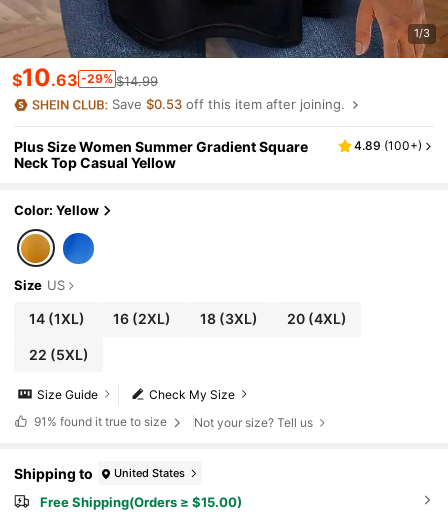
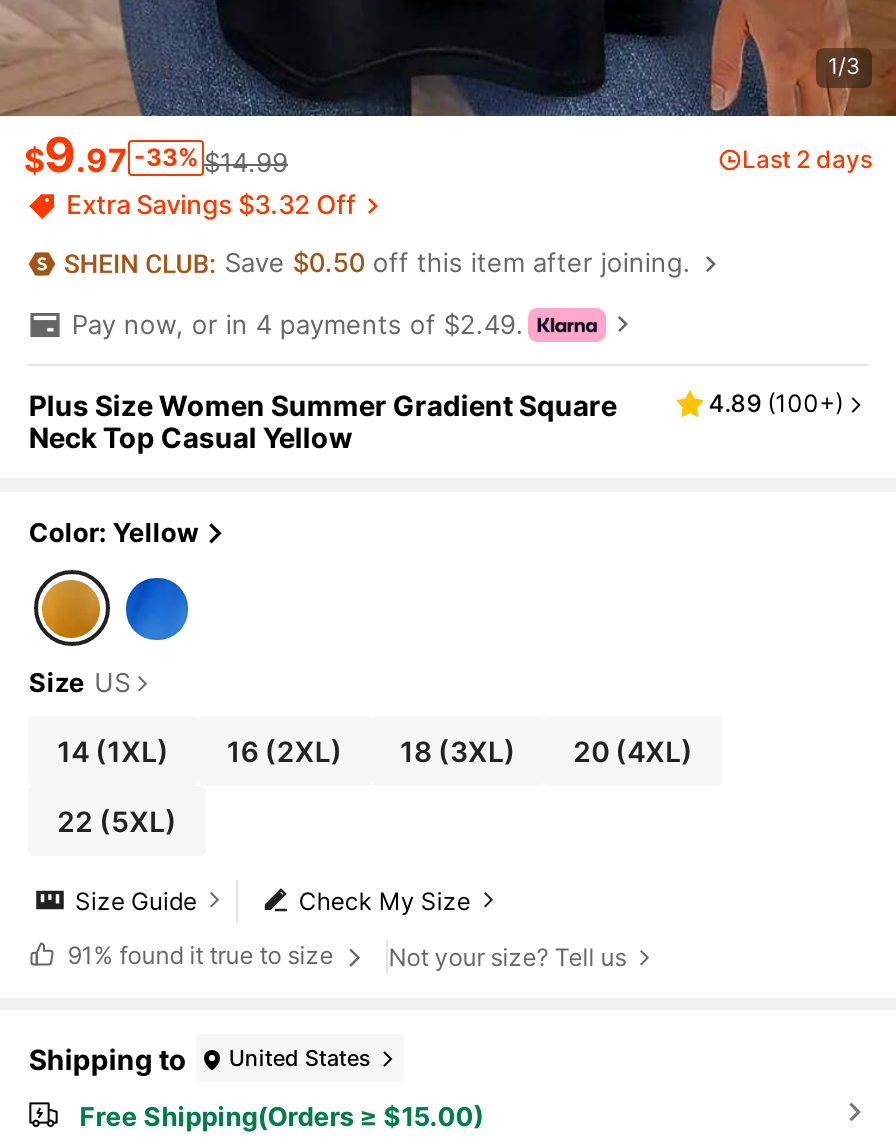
[12,63,345,112] $10.63 -29% $14.99 | Save $0.53 off this item after joining. -> [24,126,872,340] $9.97 -33% $14.99 | Last 2 days | Extra Savings $3.32 Off | Save $0.50 off this item after joining. | Pay now, or in 4 payments of $2.49.

